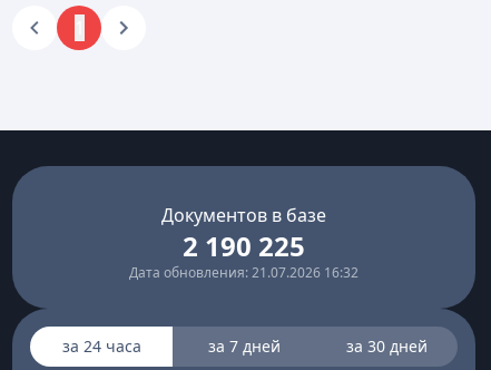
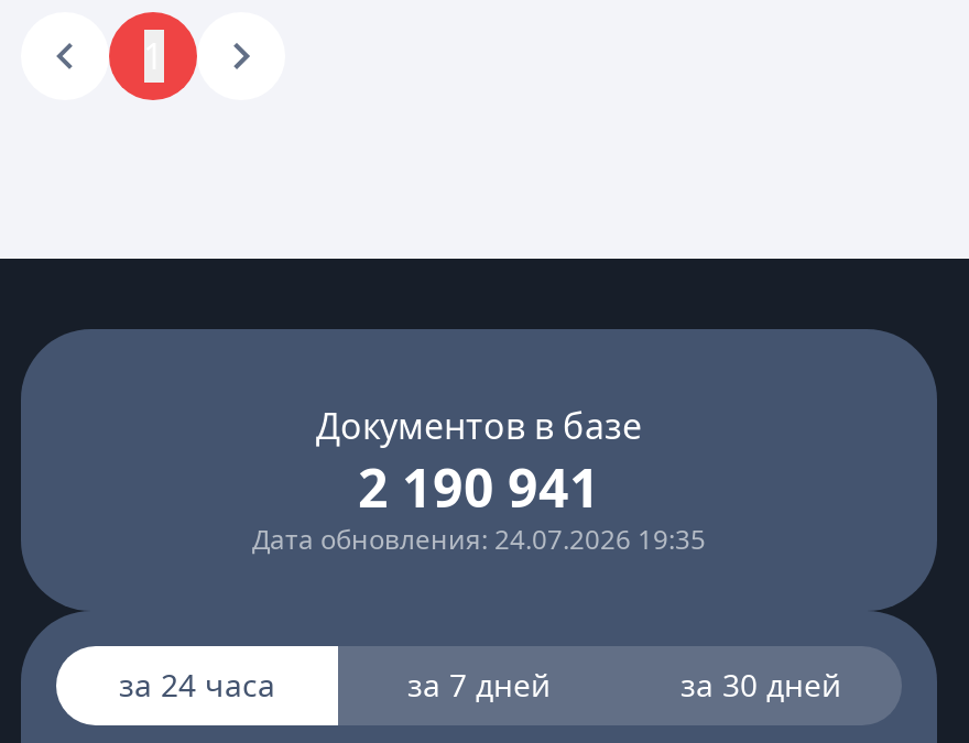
[183,227,305,264] 2 190 225 -> [358,450,600,523] 2 190 941
[129,263,359,282] Дата обновления: 21.07.2026 16:32 -> [252,521,706,558] Дата обновления: 24.07.2026 19:35

